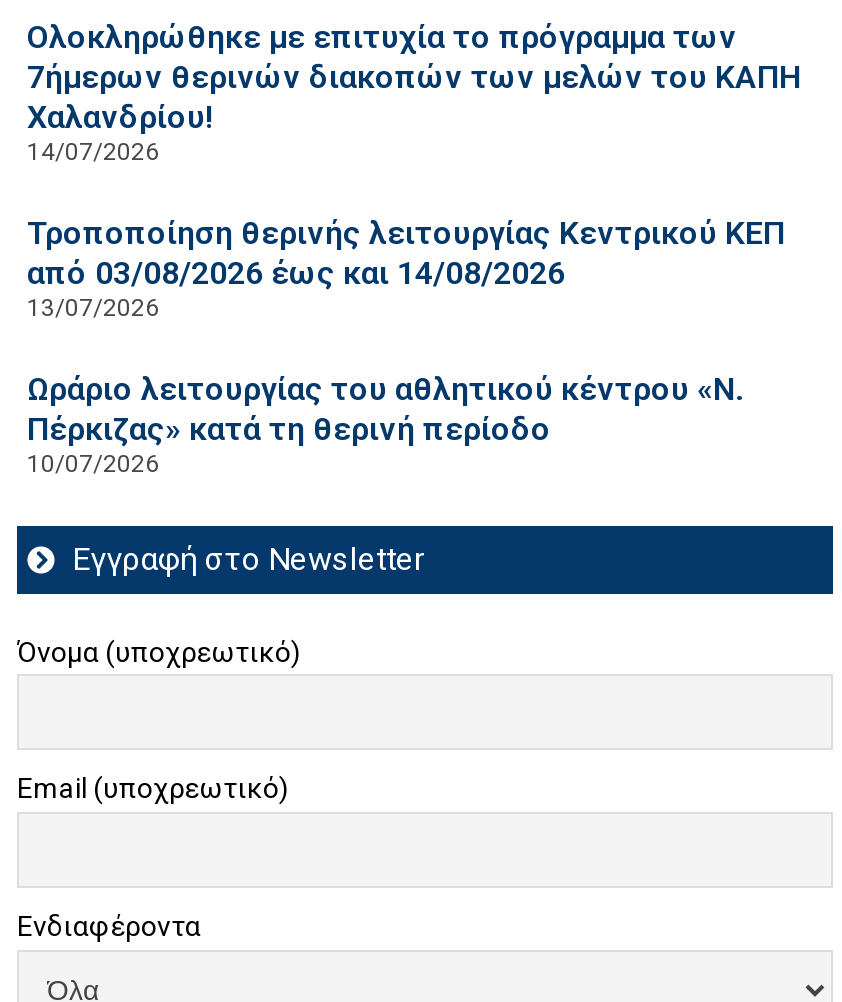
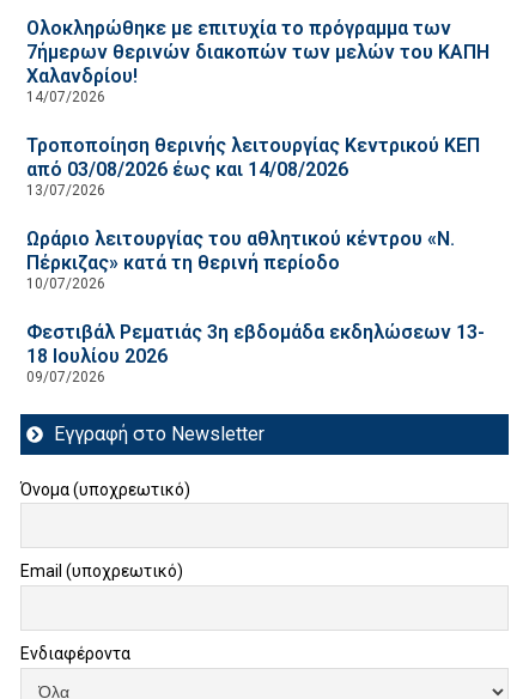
none -> [26,320,485,385] Φεστιβάλ Ρεματιάς 3η εβδομάδα εκδηλώσεων 13- | 18 Ιουλίου 2026 | 09/07/2026

